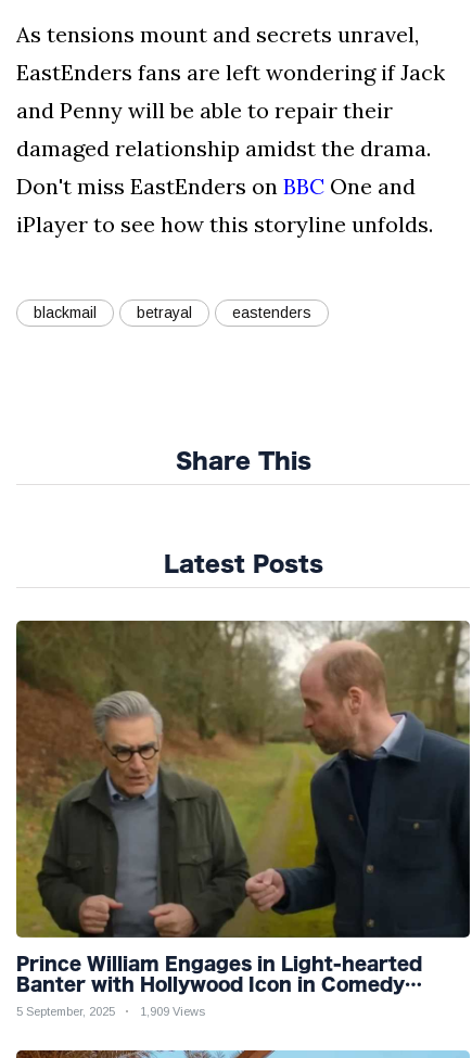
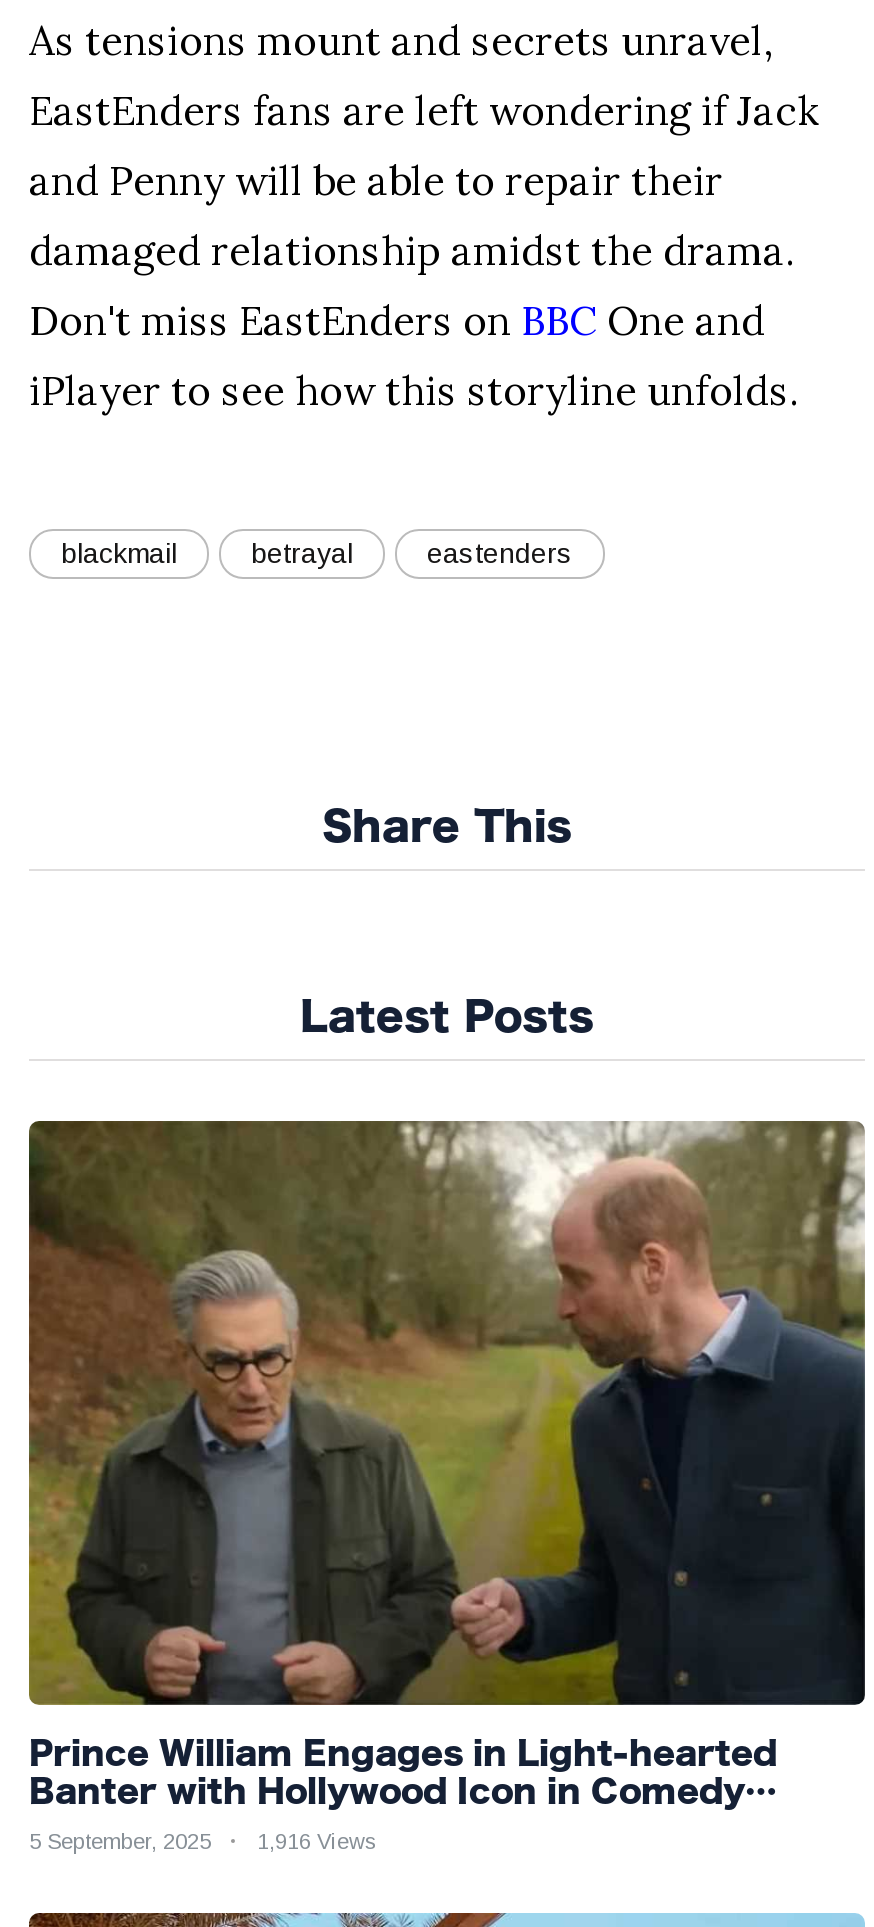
[140,1005,205,1018] 1,909 Views -> [257,1829,377,1853] 1,916 Views

